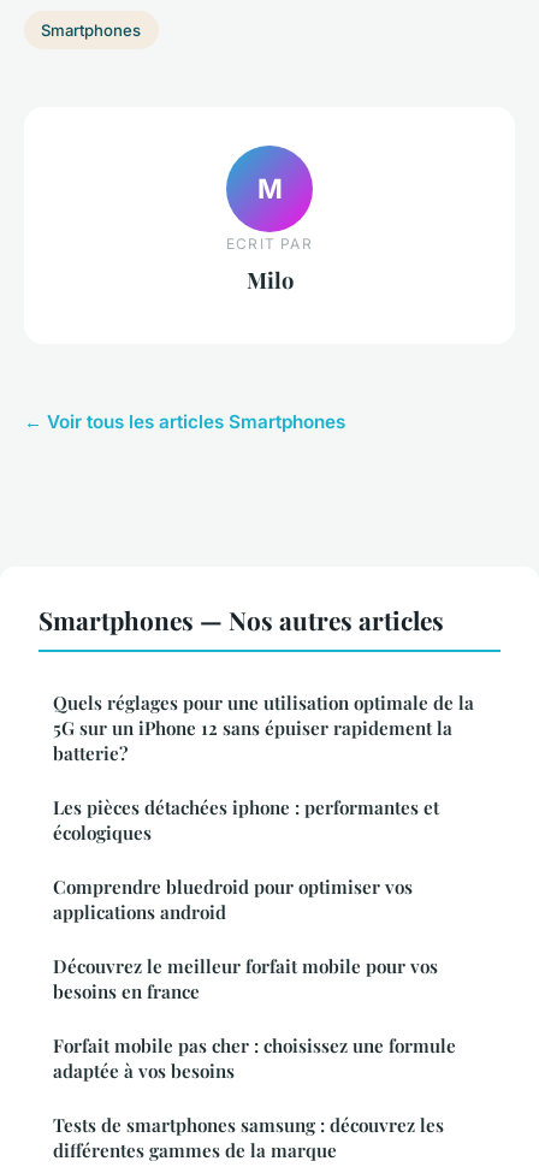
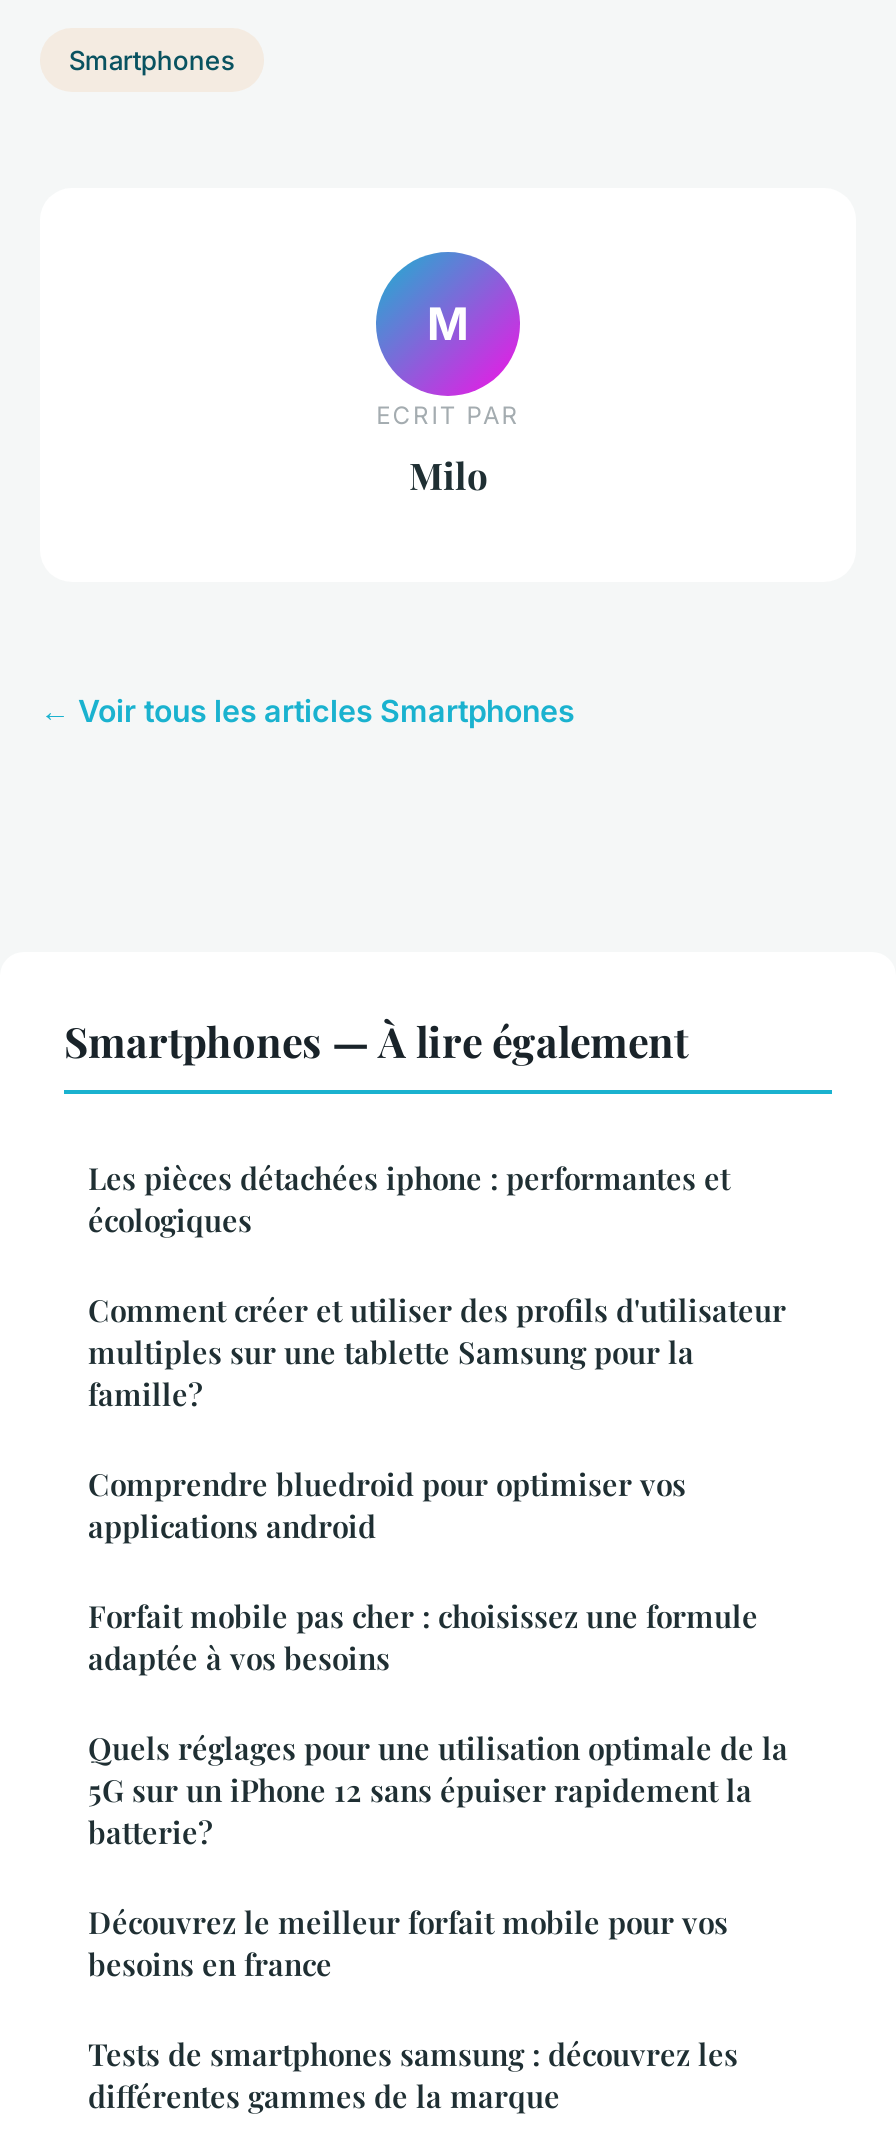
[38,603,444,637] Smartphones — Nos autres articles -> [64,1012,786,1414] Smartphones — À lire également | Comment créer et utiliser des profils d'utilisateur | multiples sur une tablette Samsung pour la | famille?
moved [53,691,474,765] -> [88,1728,788,1852]: Quels réglages pour une utilisation optimale de la | 5G sur un iPhone 12 sans épuiser rapidement la | batterie?
moved [53,795,439,924] -> [88,1158,730,1546]: Les pièces détachées iphone : performantes et | écologiques | Comprendre bluedroid pour optimiser vos | applications android
moved [53,954,438,1003] -> [88,1902,728,1984]: Découvrez le meilleur forfait mobile pour vos | besoins en france
moved [53,1034,456,1083] -> [88,1596,758,1678]: Forfait mobile pas cher : choisissez une formule | adaptée à vos besoins

